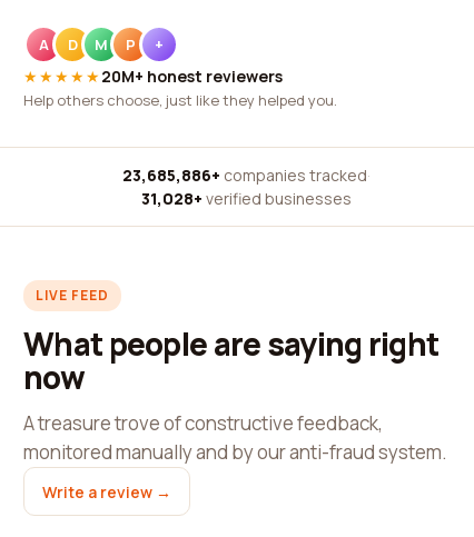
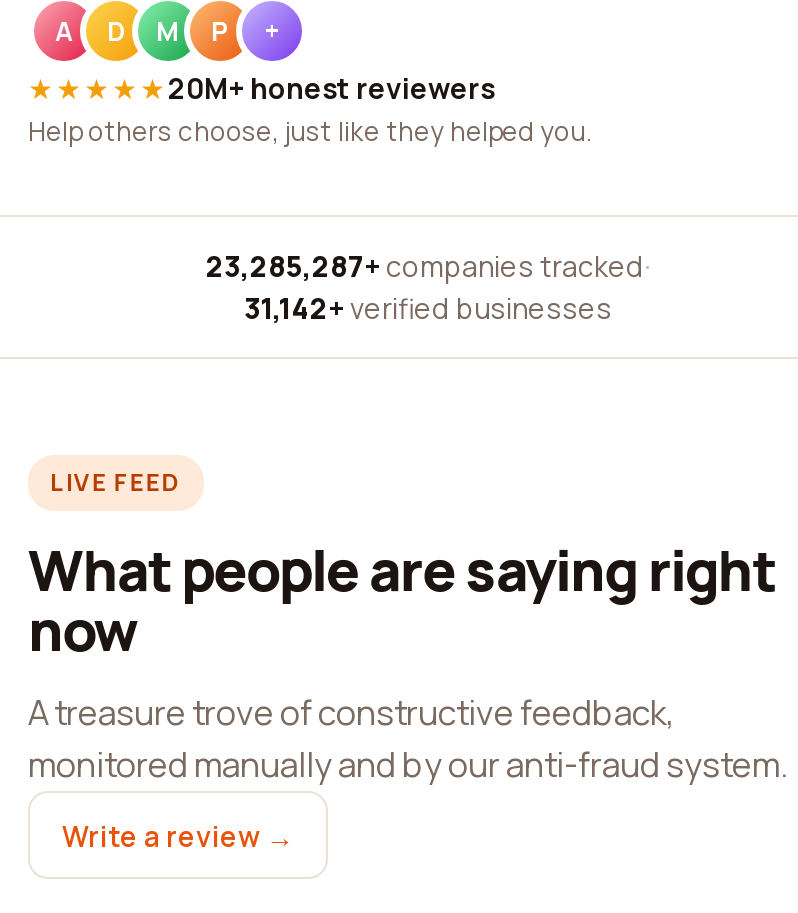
[122,165,370,186] 23,685,886+ companies tracked · -> [206,247,650,285] 23,285,287+ companies tracked ·
[141,188,351,209] 31,028+ verified businesses -> [244,289,612,327] 31,142+ verified businesses

